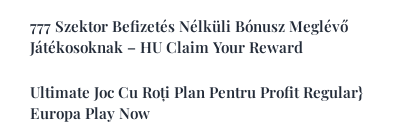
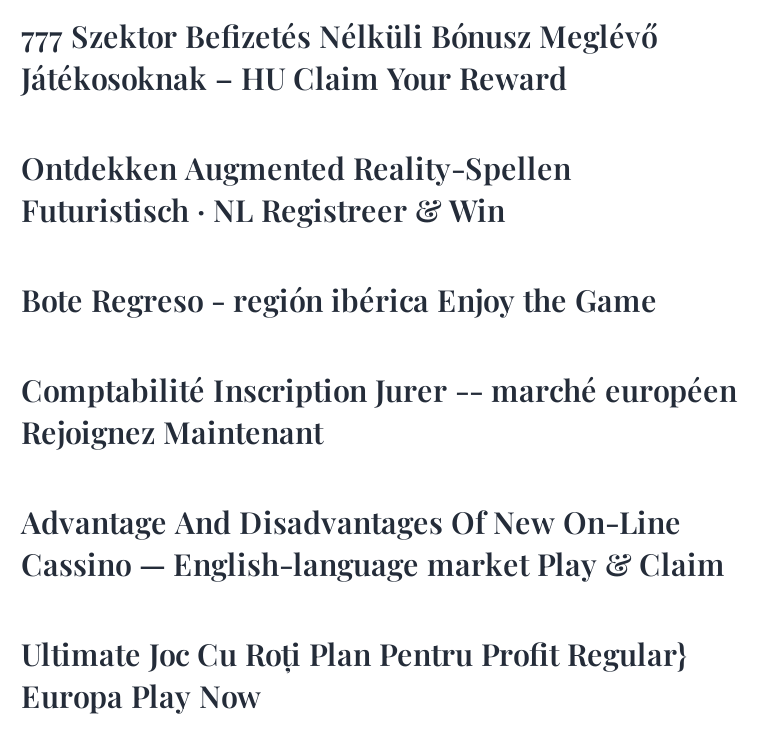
none -> [21,148,737,584] Ontdekken Augmented Reality-Spellen | Futuristisch · NL Registreer & Win | Bote Regreso - región ibérica Enjoy the Game | Comptabilité Inscription Jurer -- marché européen | Rejoignez Maintenant | Advantage And Disadvantages Of New On-Line | Cassino — English-language market Play & Claim

